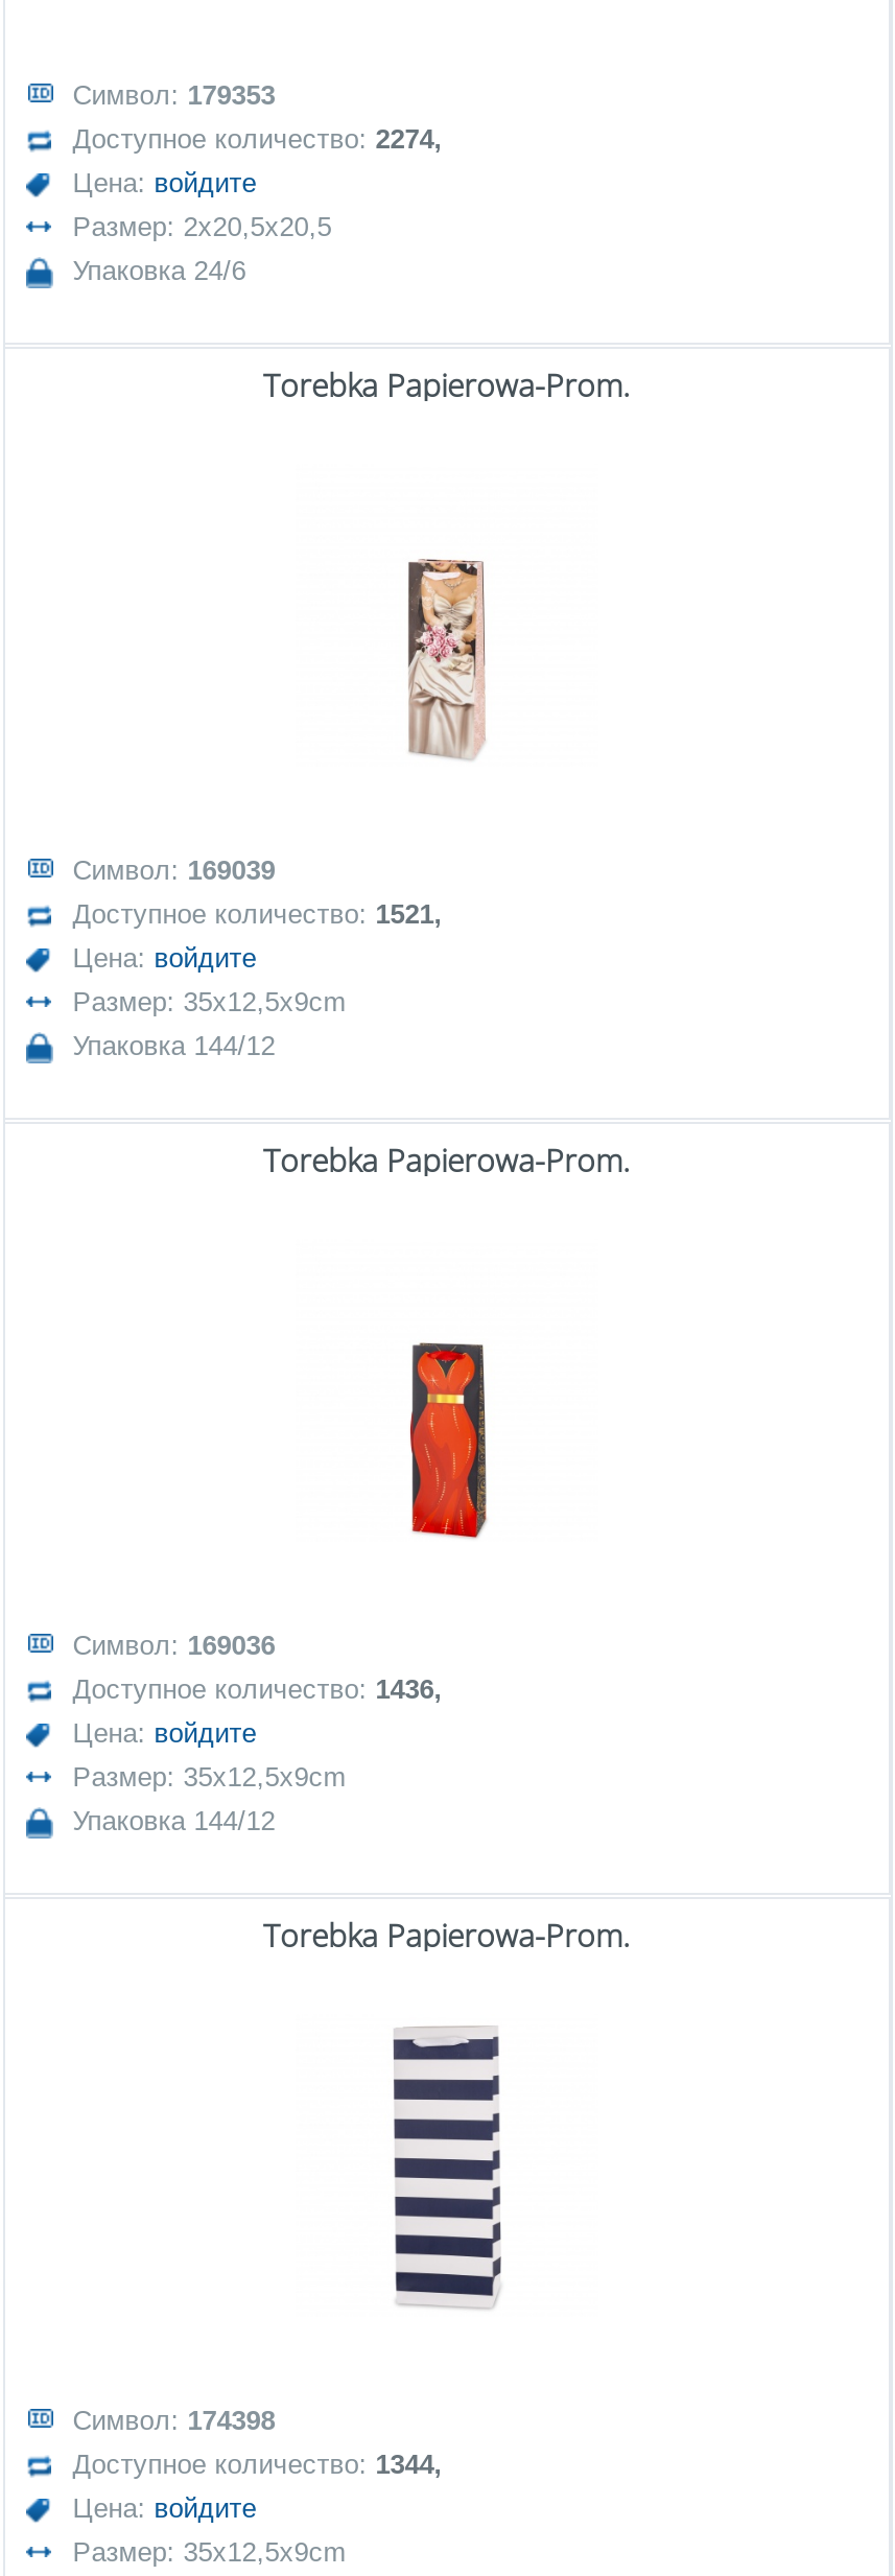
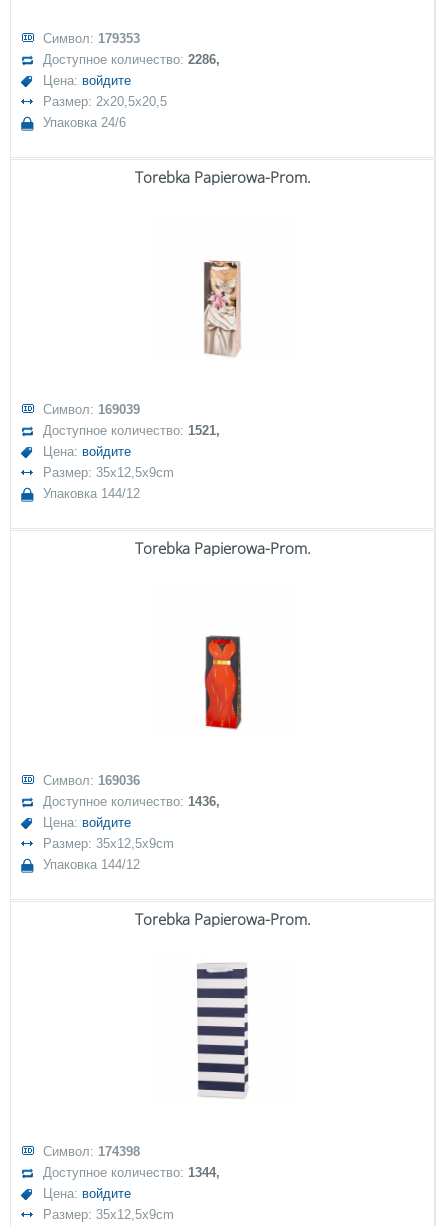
[72,123,442,155] Доступное количество: 2274, -> [43,52,220,67] Доступное количество: 2286,

